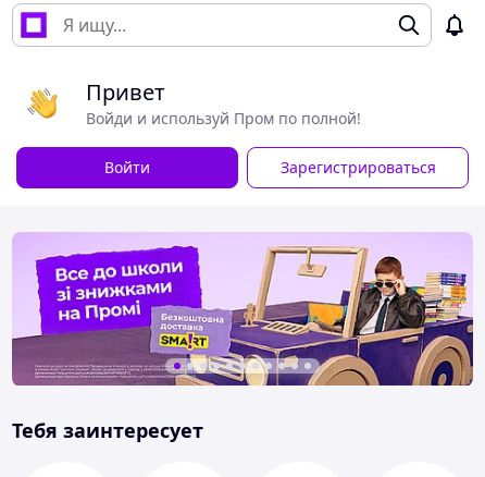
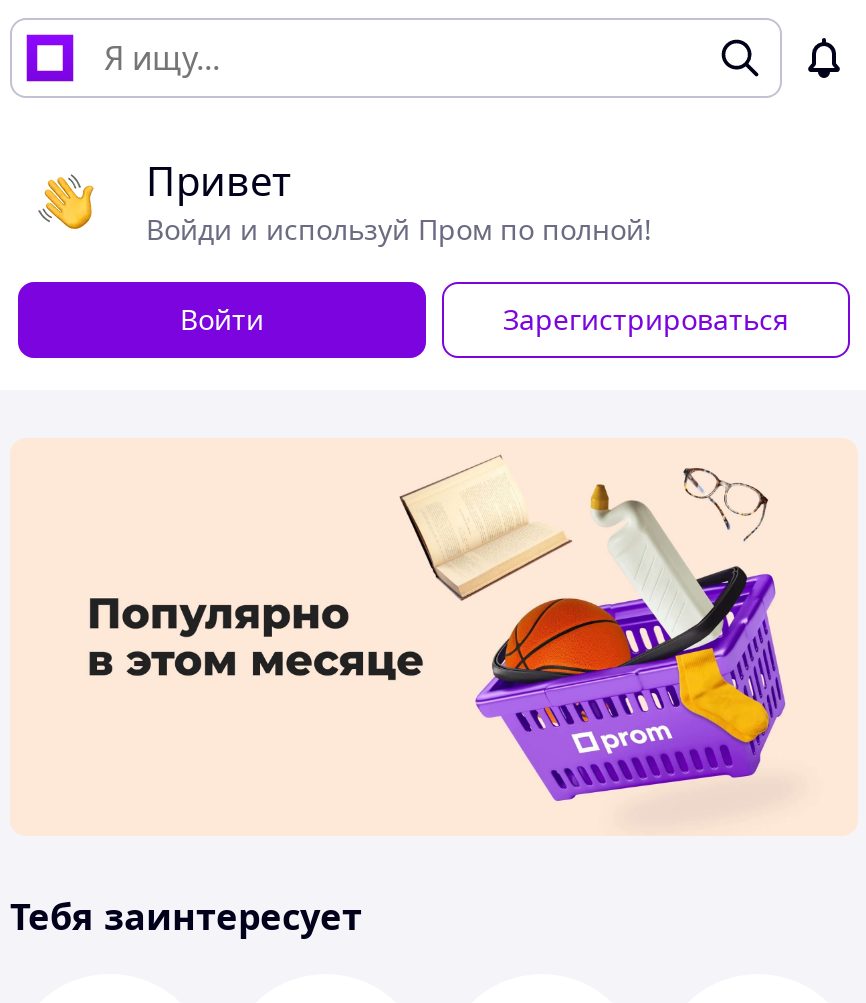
[11,232,474,387] [image] -> [12,440,856,834] [image]

